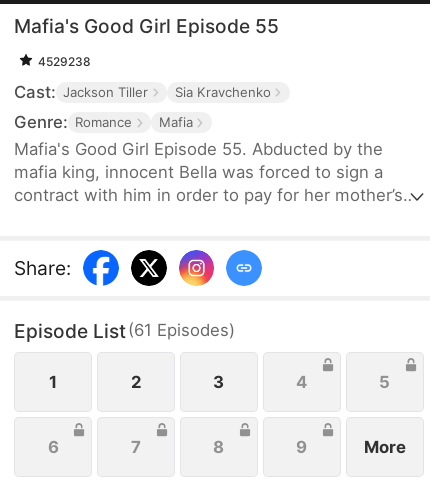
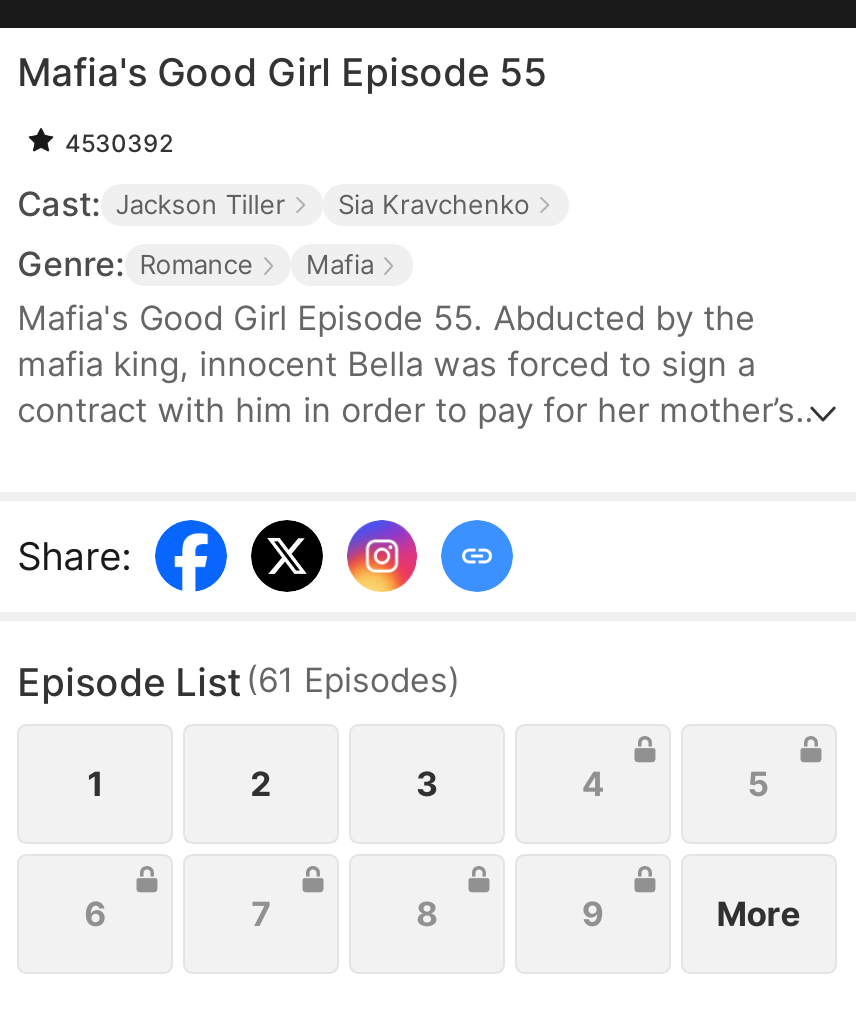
[38,54,91,69] 4529238 -> [65,127,173,157] 4530392

